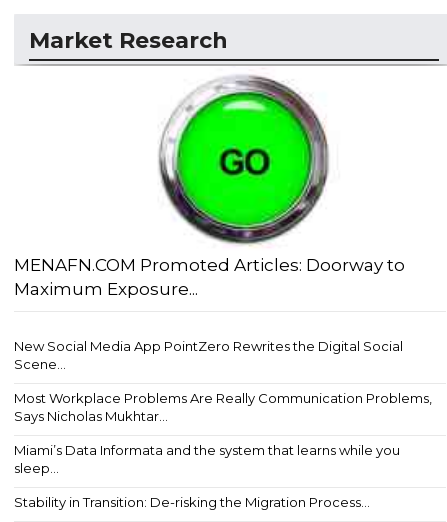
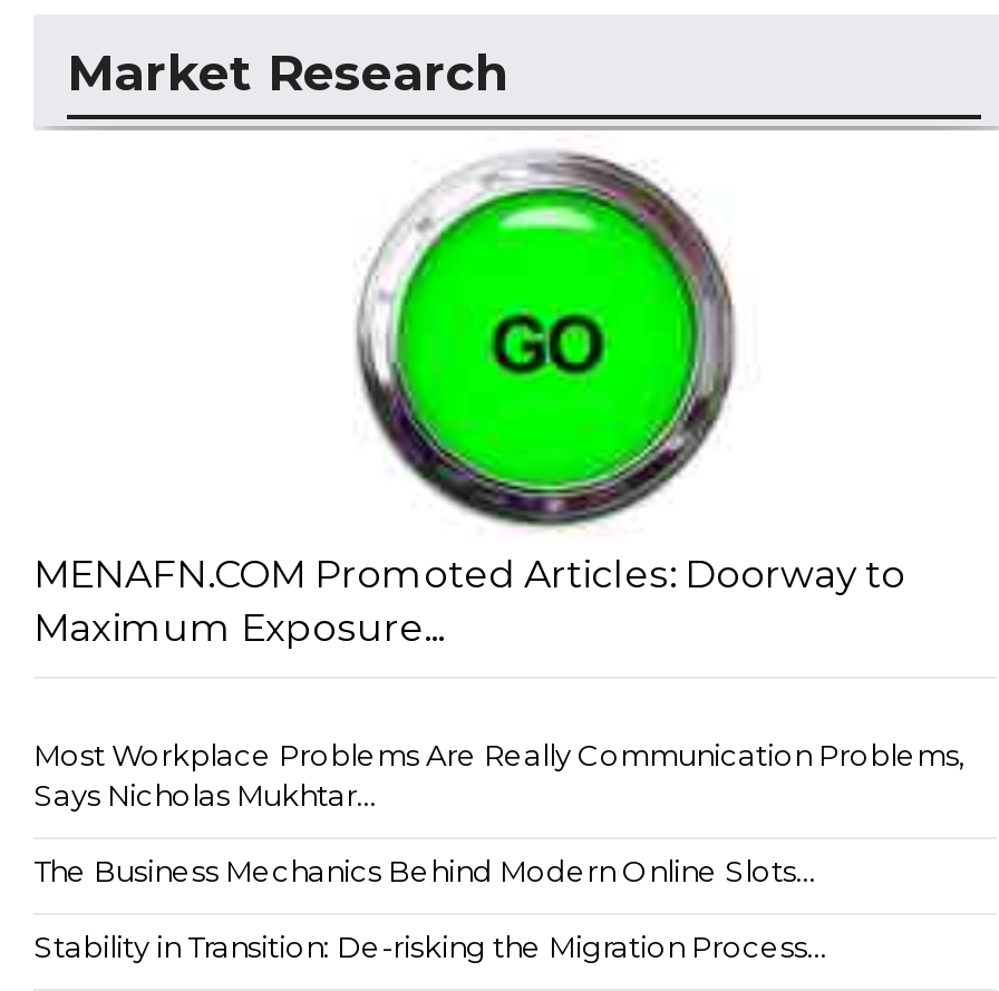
[14,338,403,372] New Social Media App PointZero Rewrites the Digital Social | Scene... -> none
[14,442,400,476] Miami’s Data Informata and the system that learns while you | sleep... -> [33,853,816,888] The Business Mechanics Behind Modern Online Slots...

